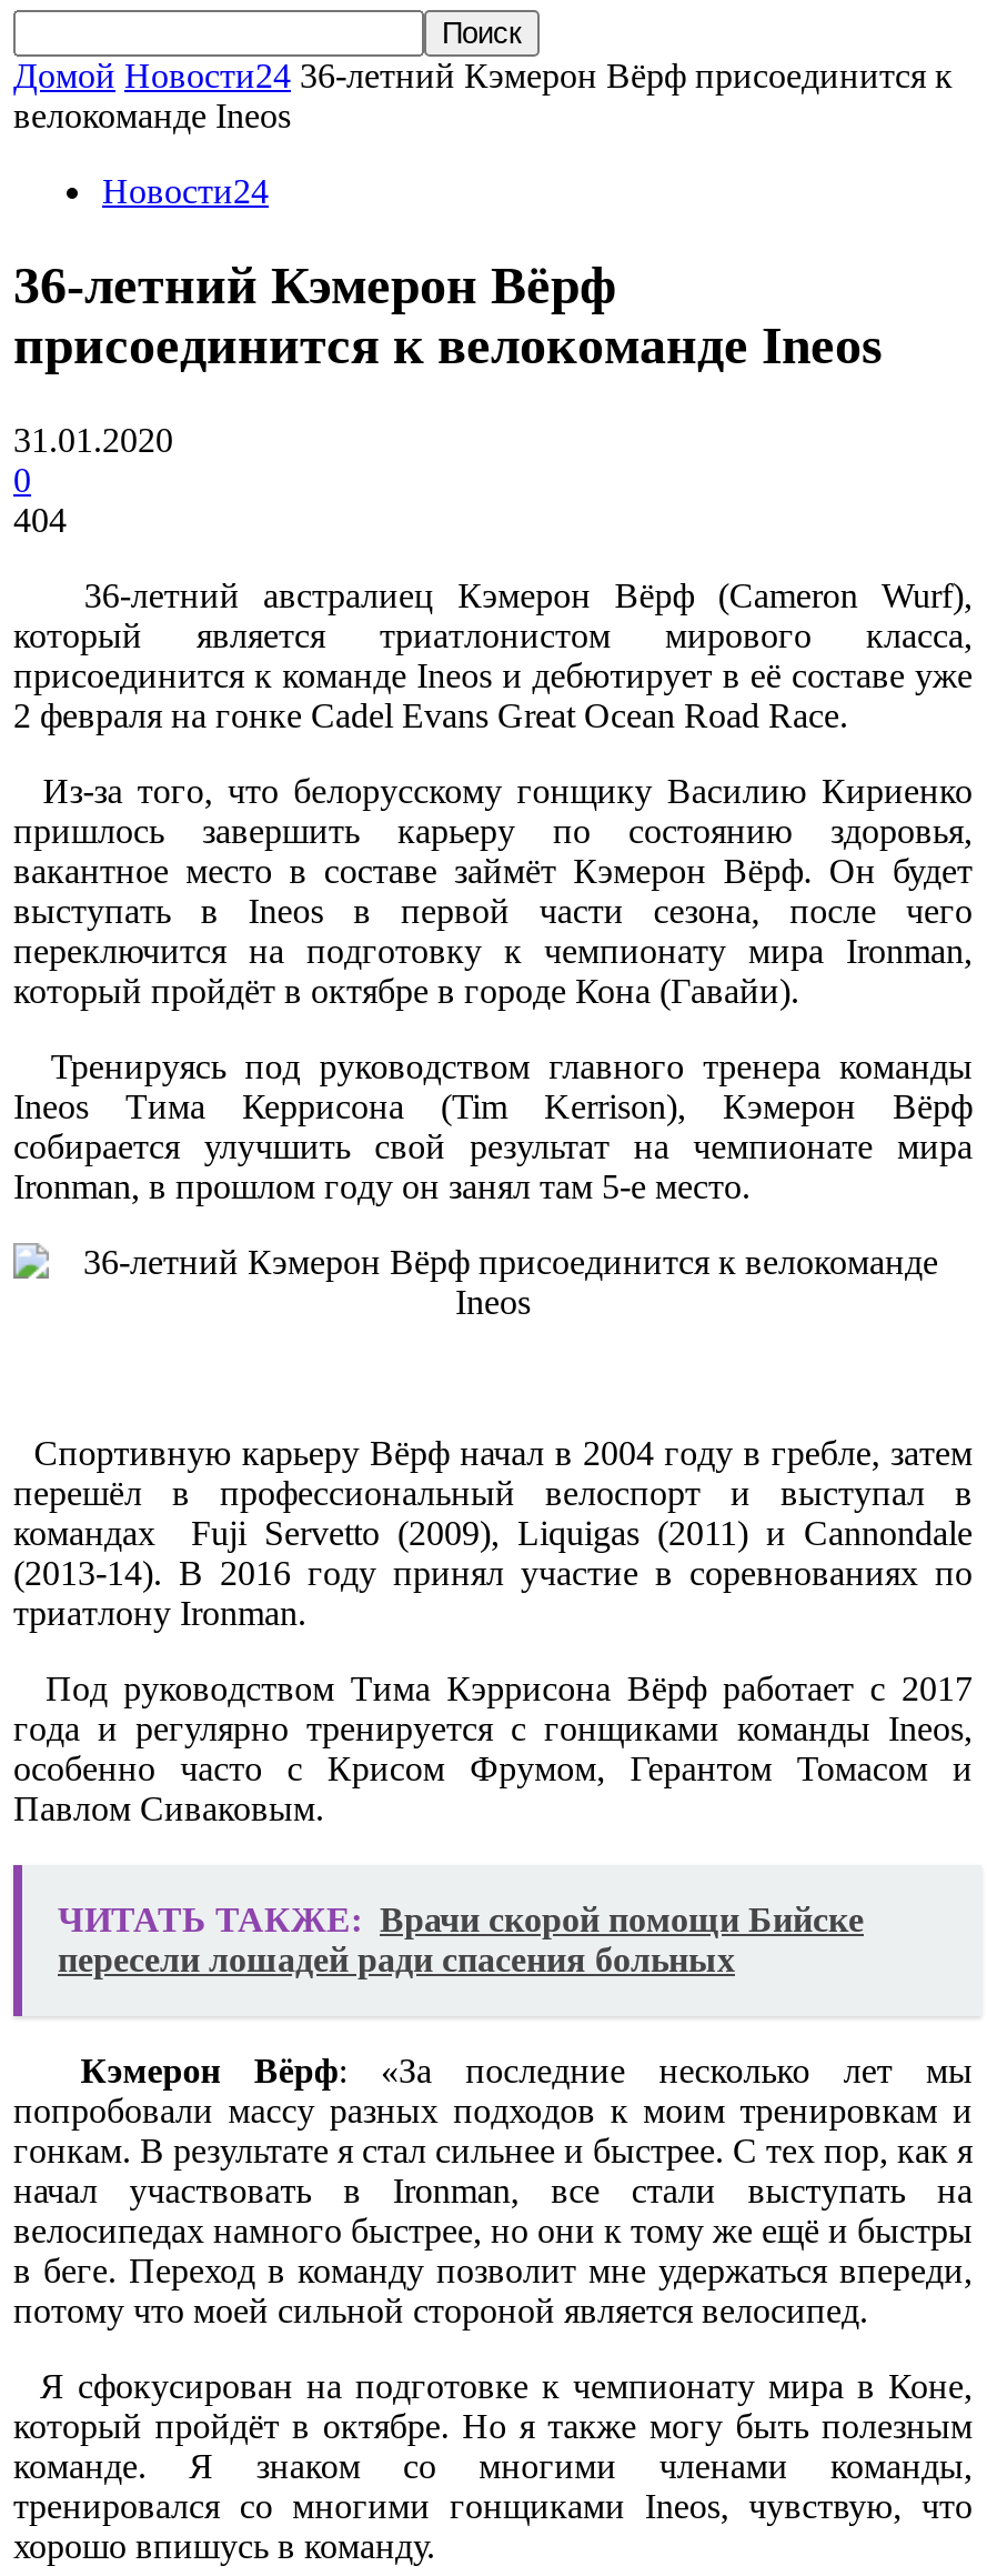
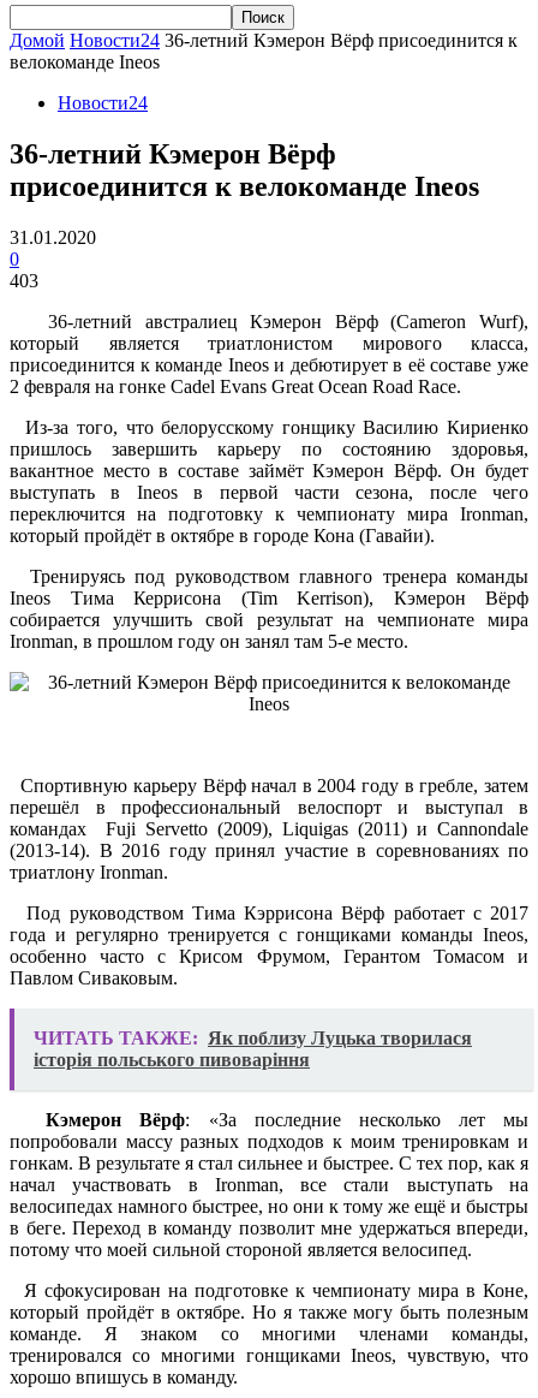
[13,501,67,538] 404 -> [10,270,38,291] 403
[58,1900,864,1978] ЧИТАТЬ ТАКЖЕ: Врачи скорой помощи Бийске | пересели лошадей ради спасения больных -> [34,1028,472,1070] ЧИТАТЬ ТАКЖЕ: Як поблизу Луцька творилася | історія польського пивоваріння

